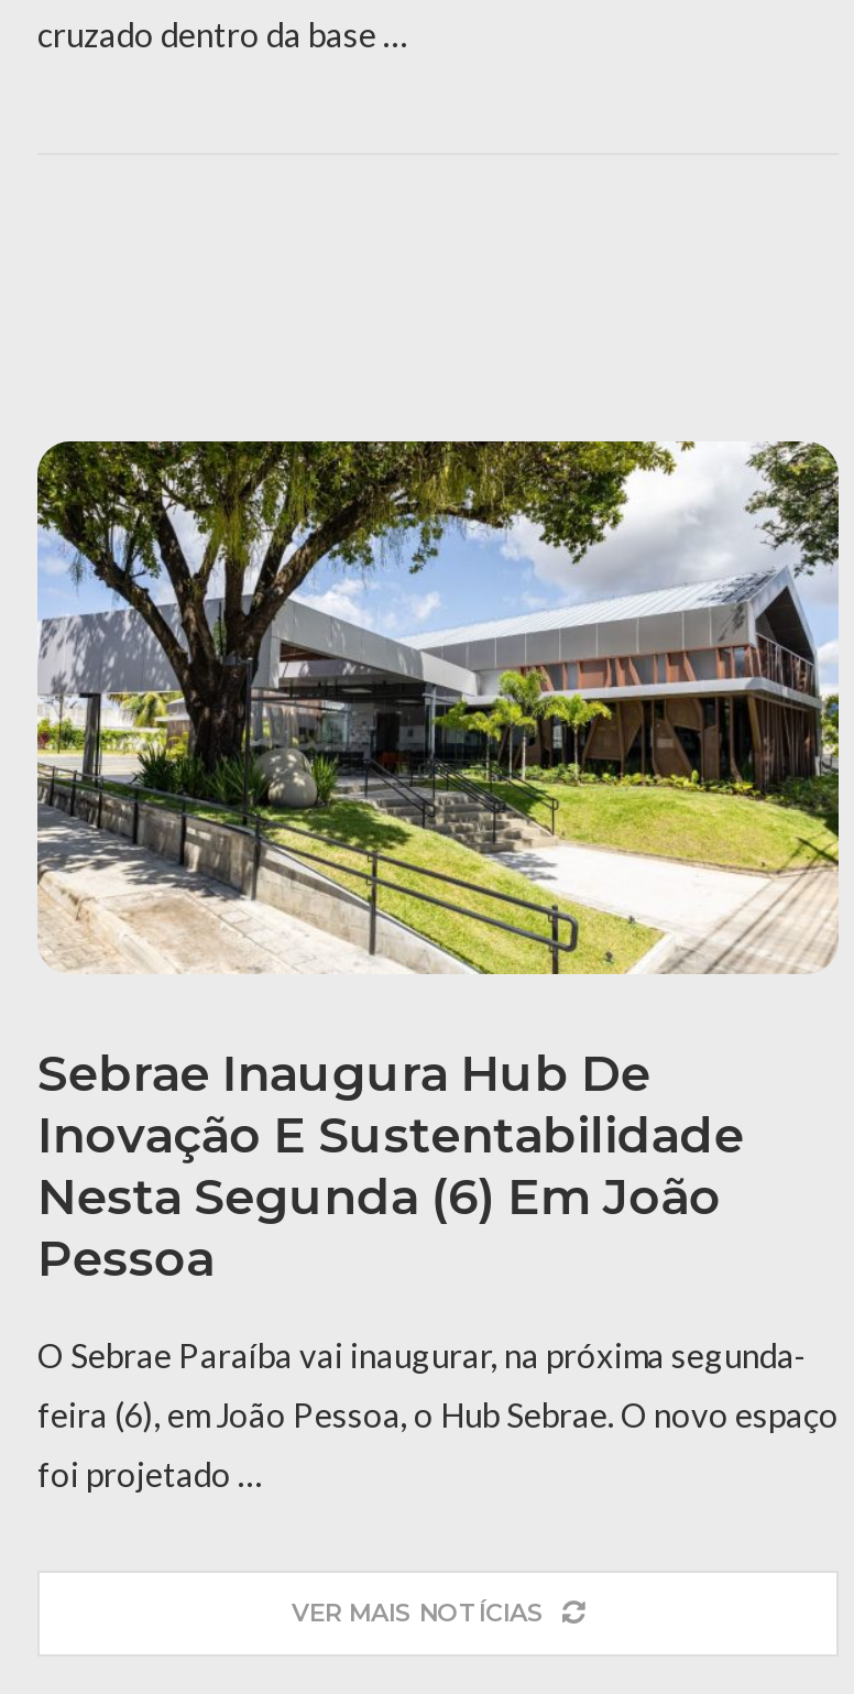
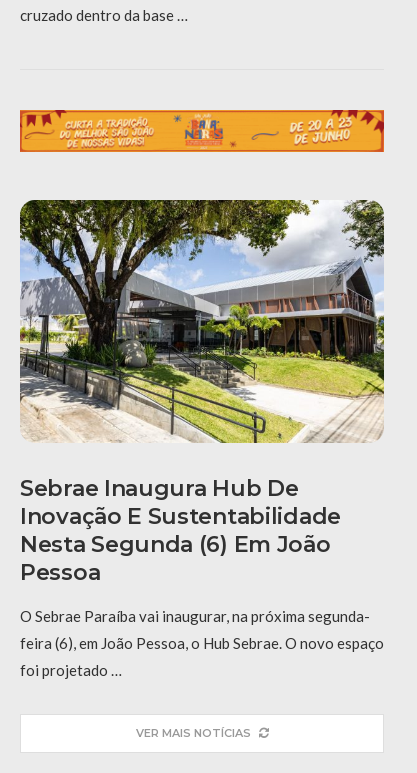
none -> [19,109,385,153] [image]

